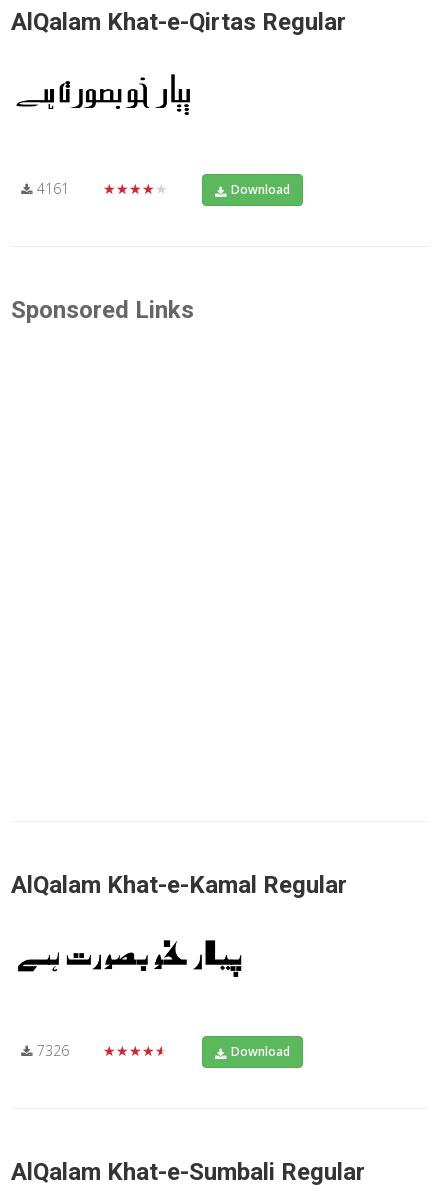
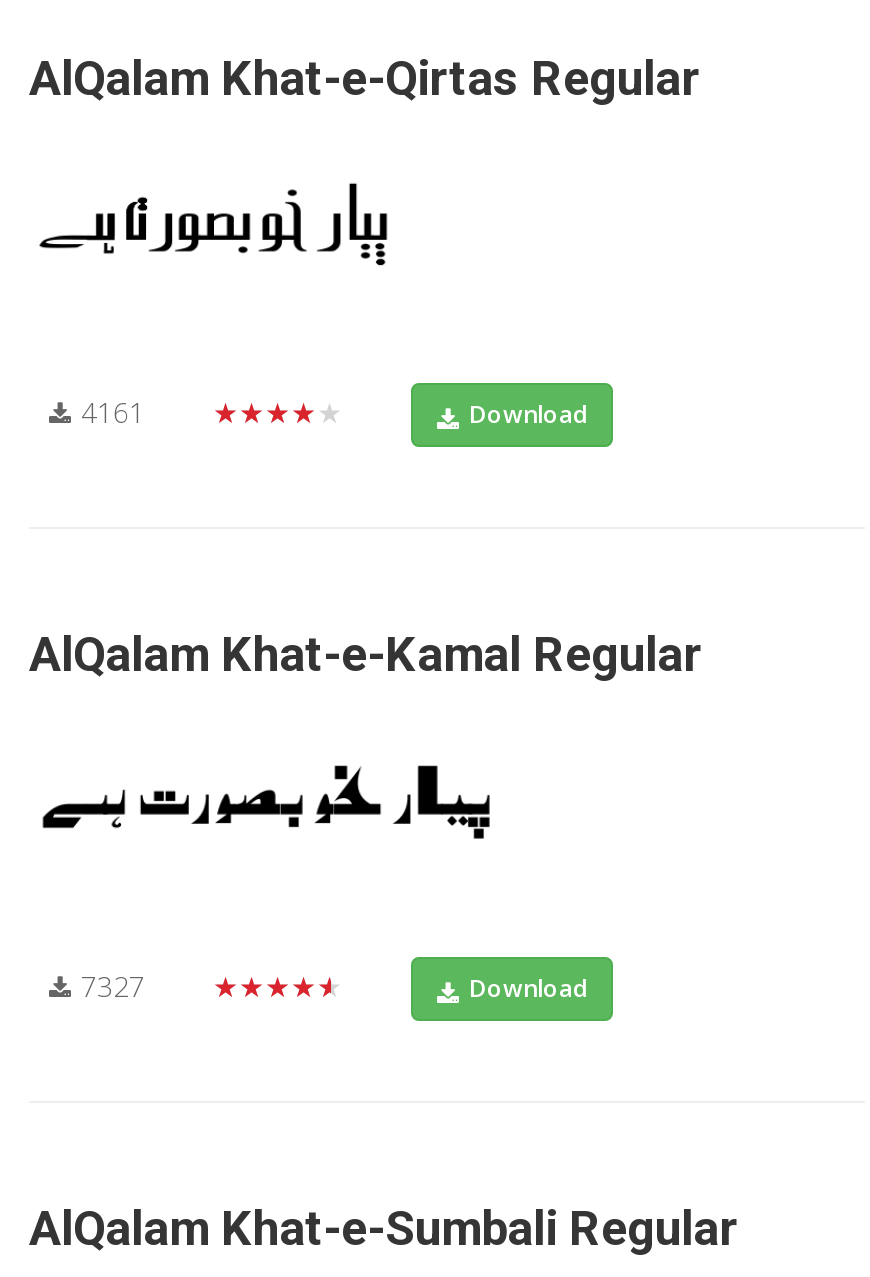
[11,296,194,324] Sponsored Links -> none
[37,1041,69,1060] 7326 -> [81,967,145,1005] 7327

